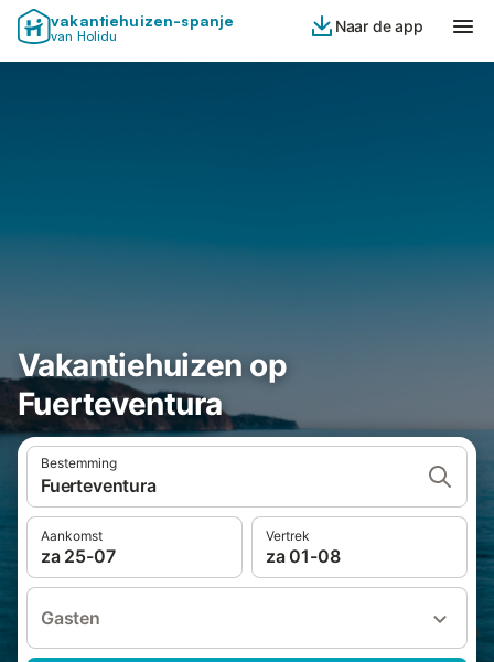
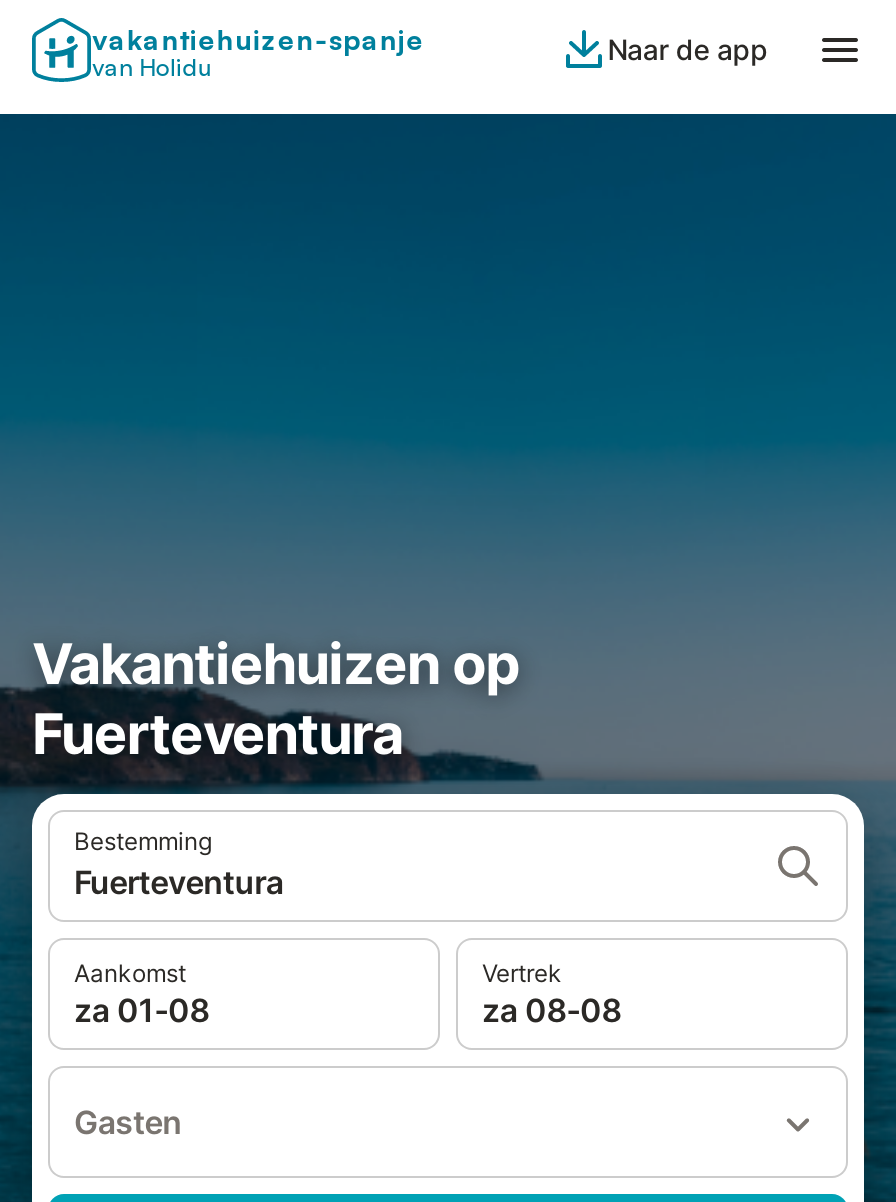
[41,545,115,567] za 25-07 -> [74,990,209,1030] za 01-08
[266,545,340,567] za 01-08 -> [482,990,621,1030] za 08-08

